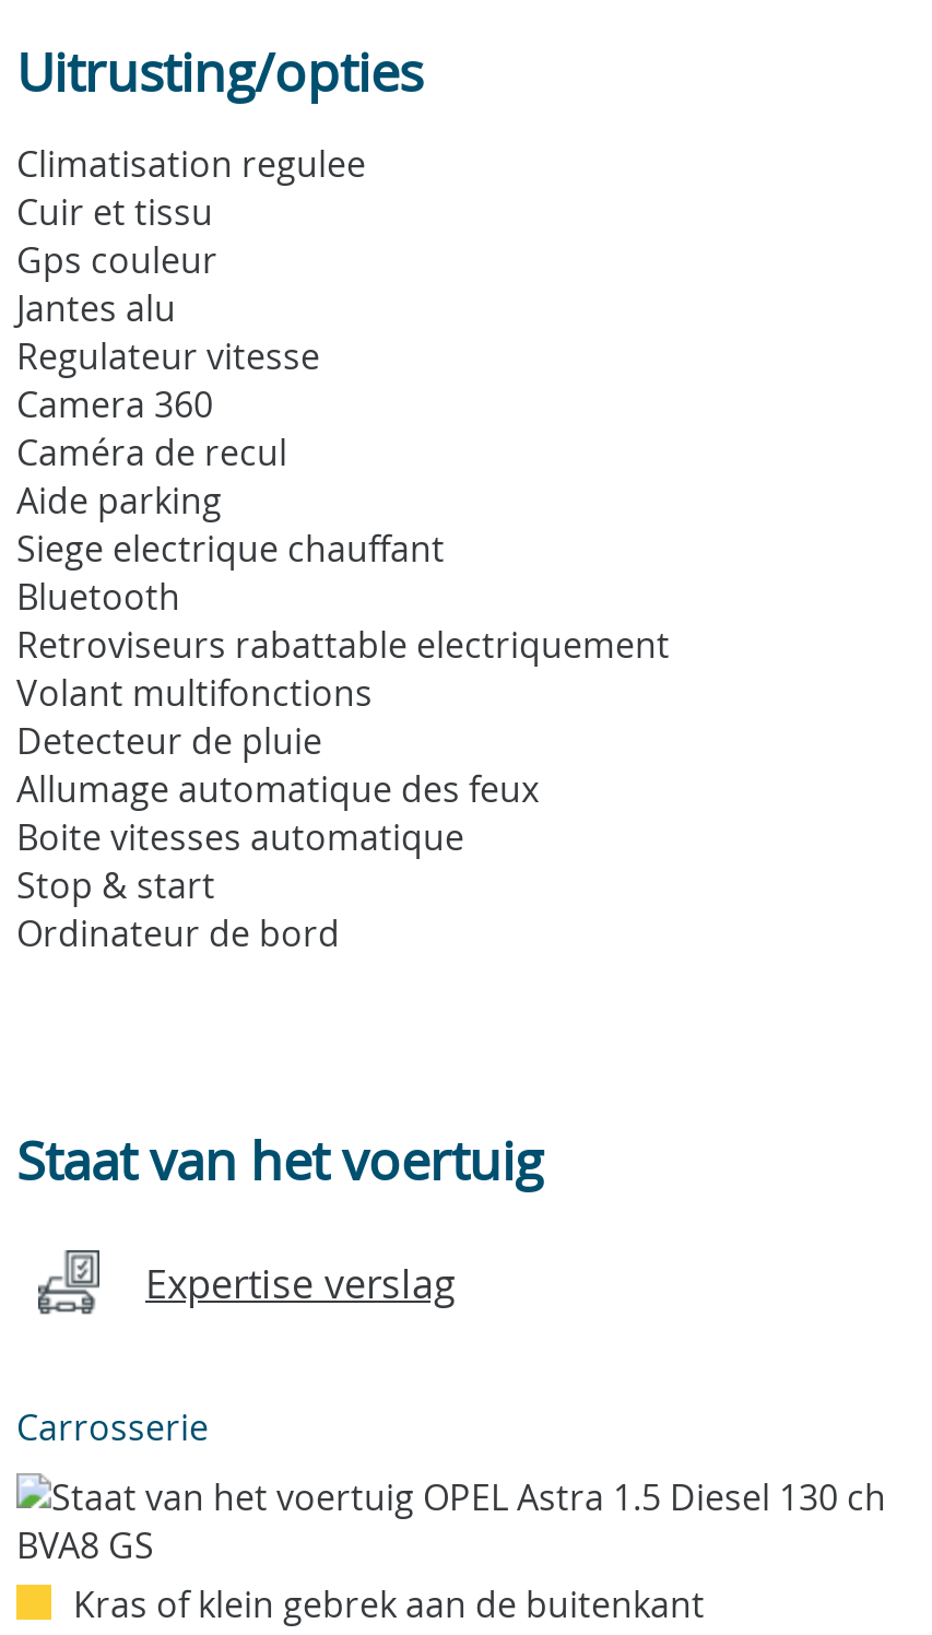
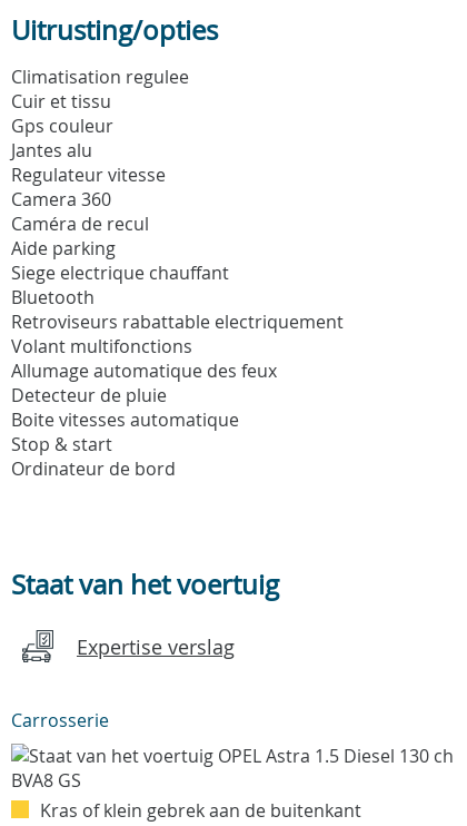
moved [16,717,322,765] -> [11,383,167,408]: Detecteur de pluie
moved [16,765,539,813] -> [11,359,277,383]: Allumage automatique des feux

